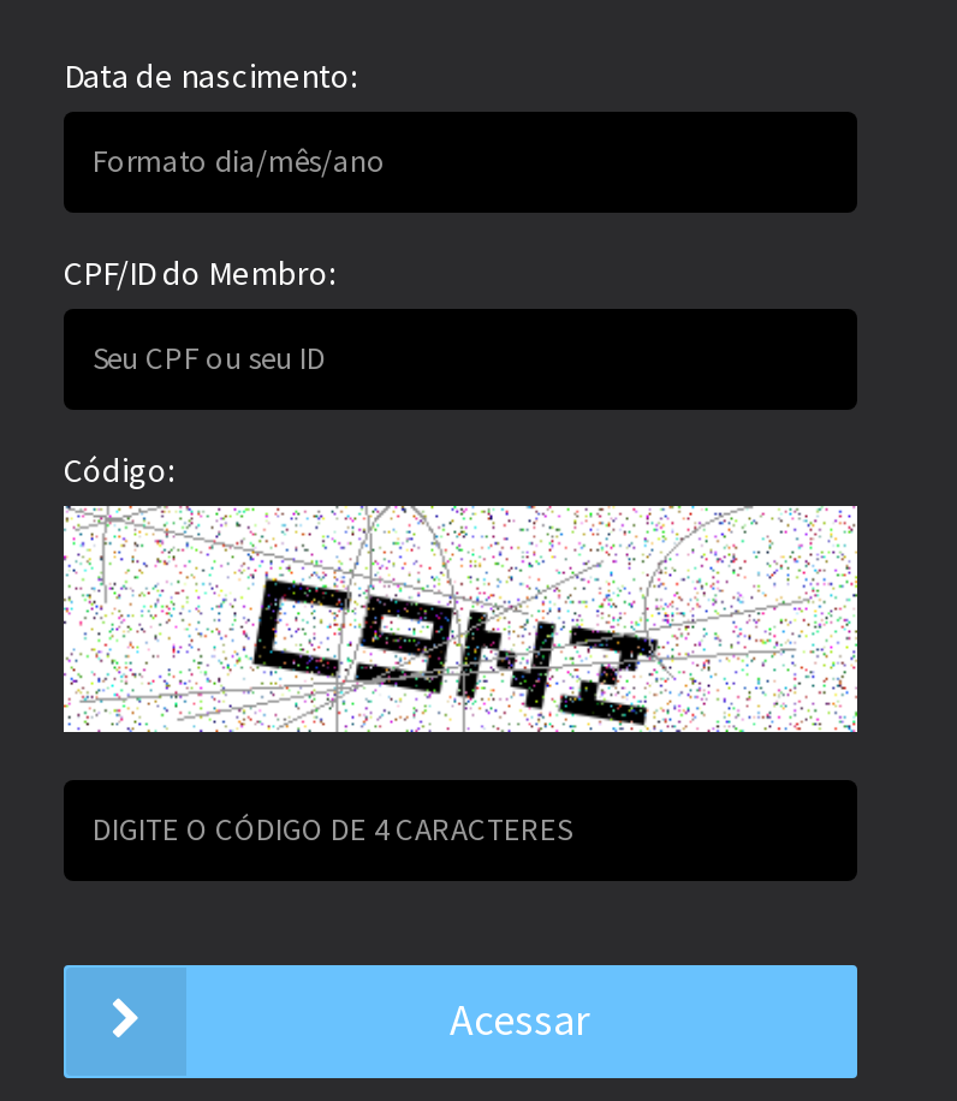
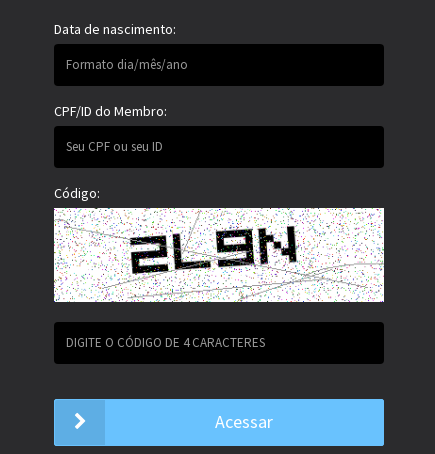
[64,506,857,732] [image] -> [54,208,384,302] [image]

